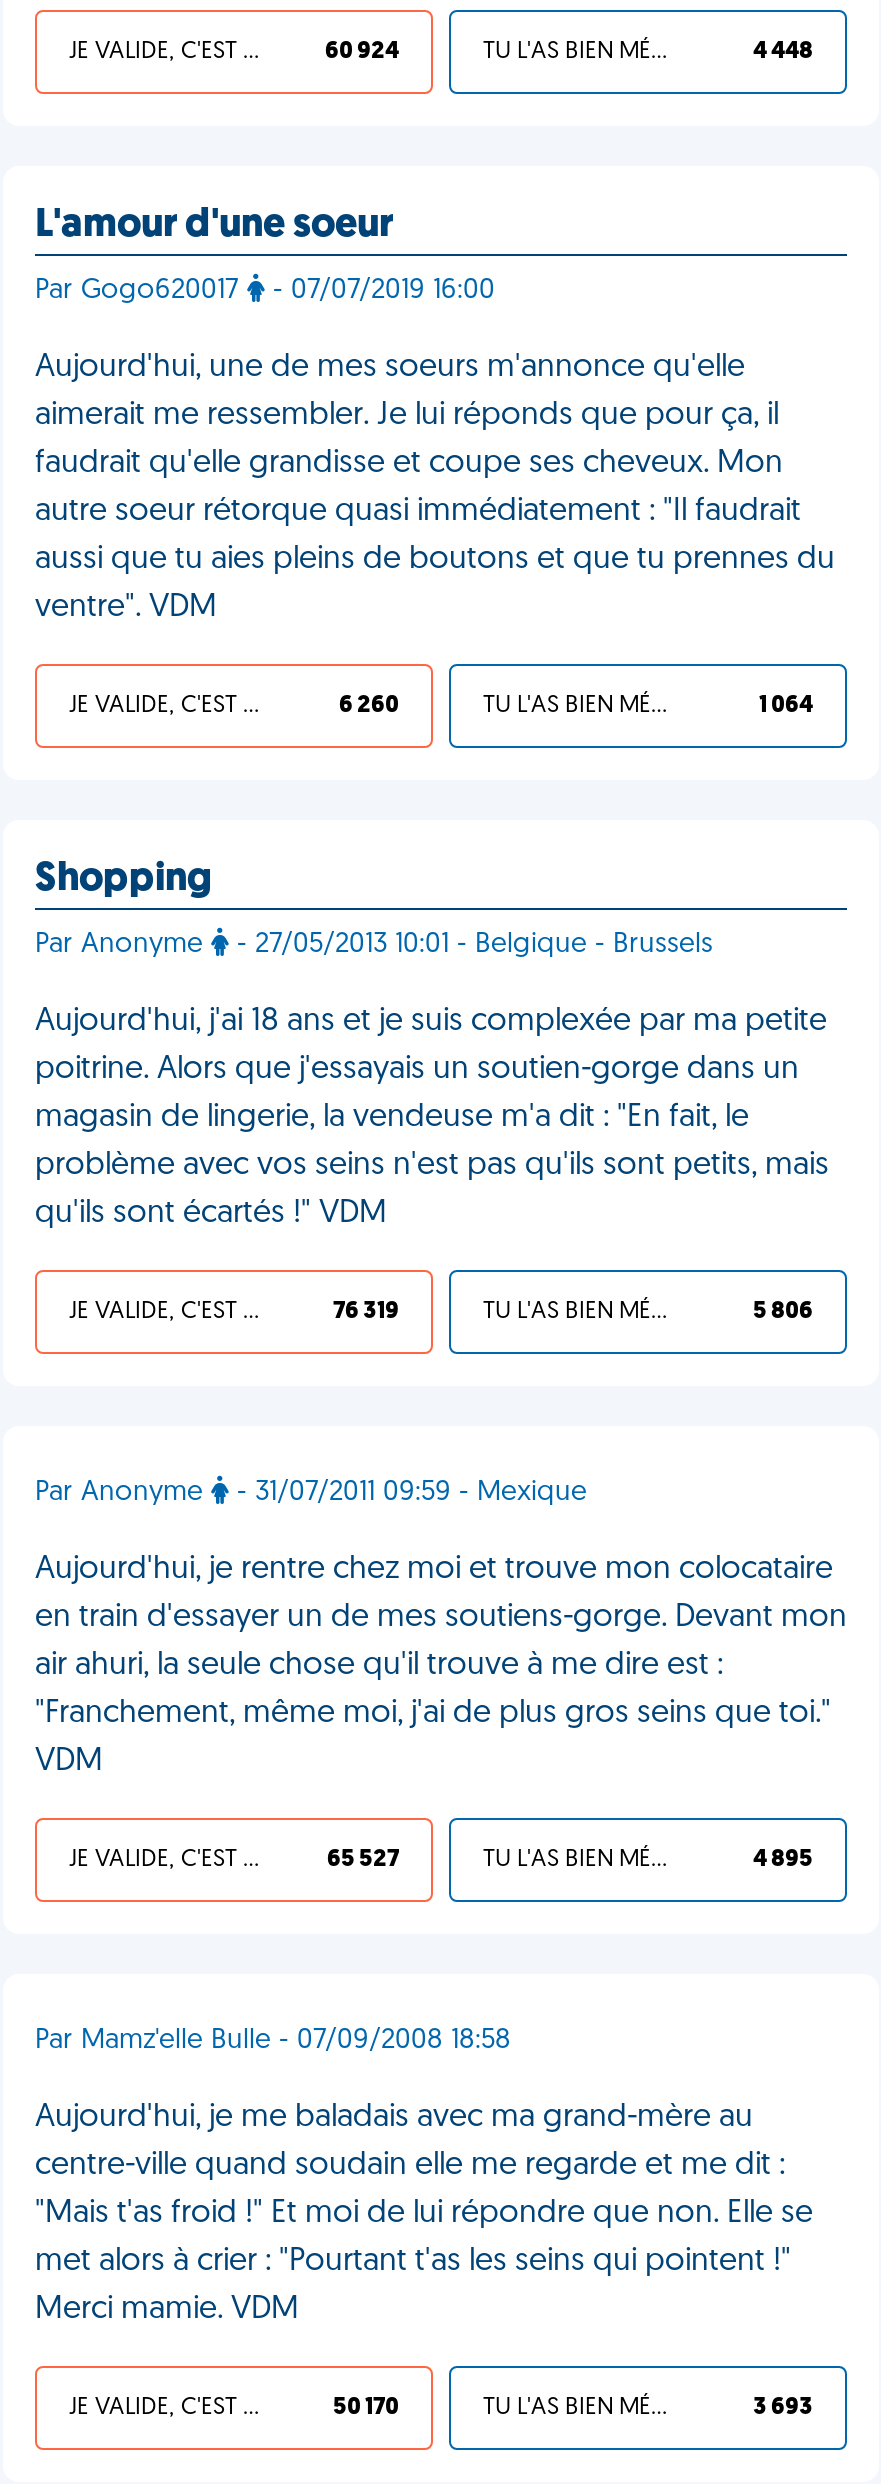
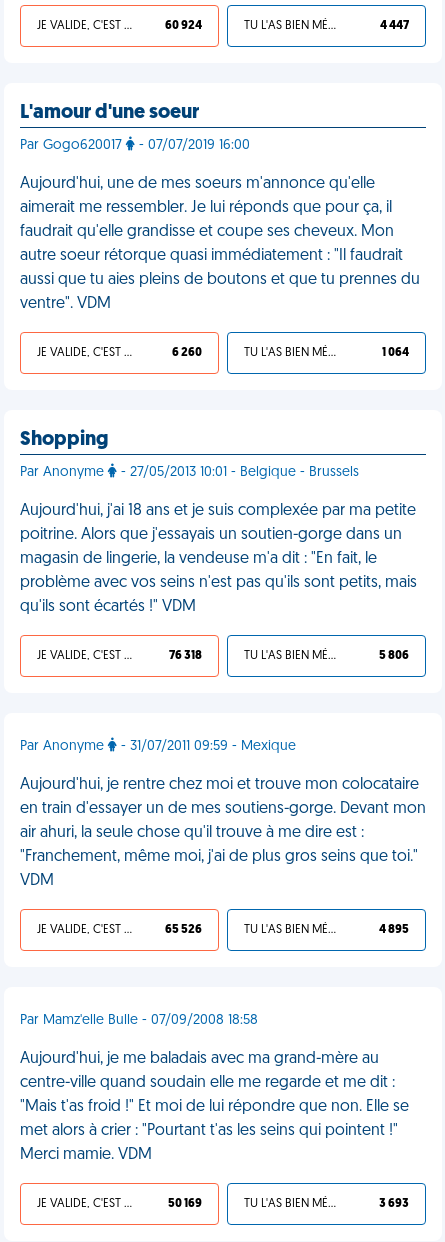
[753,40,813,64] 4 448 -> [380,20,409,32] 4 447
[333,1300,399,1324] 76 319 -> [169,650,202,662] 76 318
[327,1848,399,1872] 65 527 -> [165,924,202,936] 65 526
[333,2396,399,2420] 50 170 -> [168,1198,202,1210] 50 169

